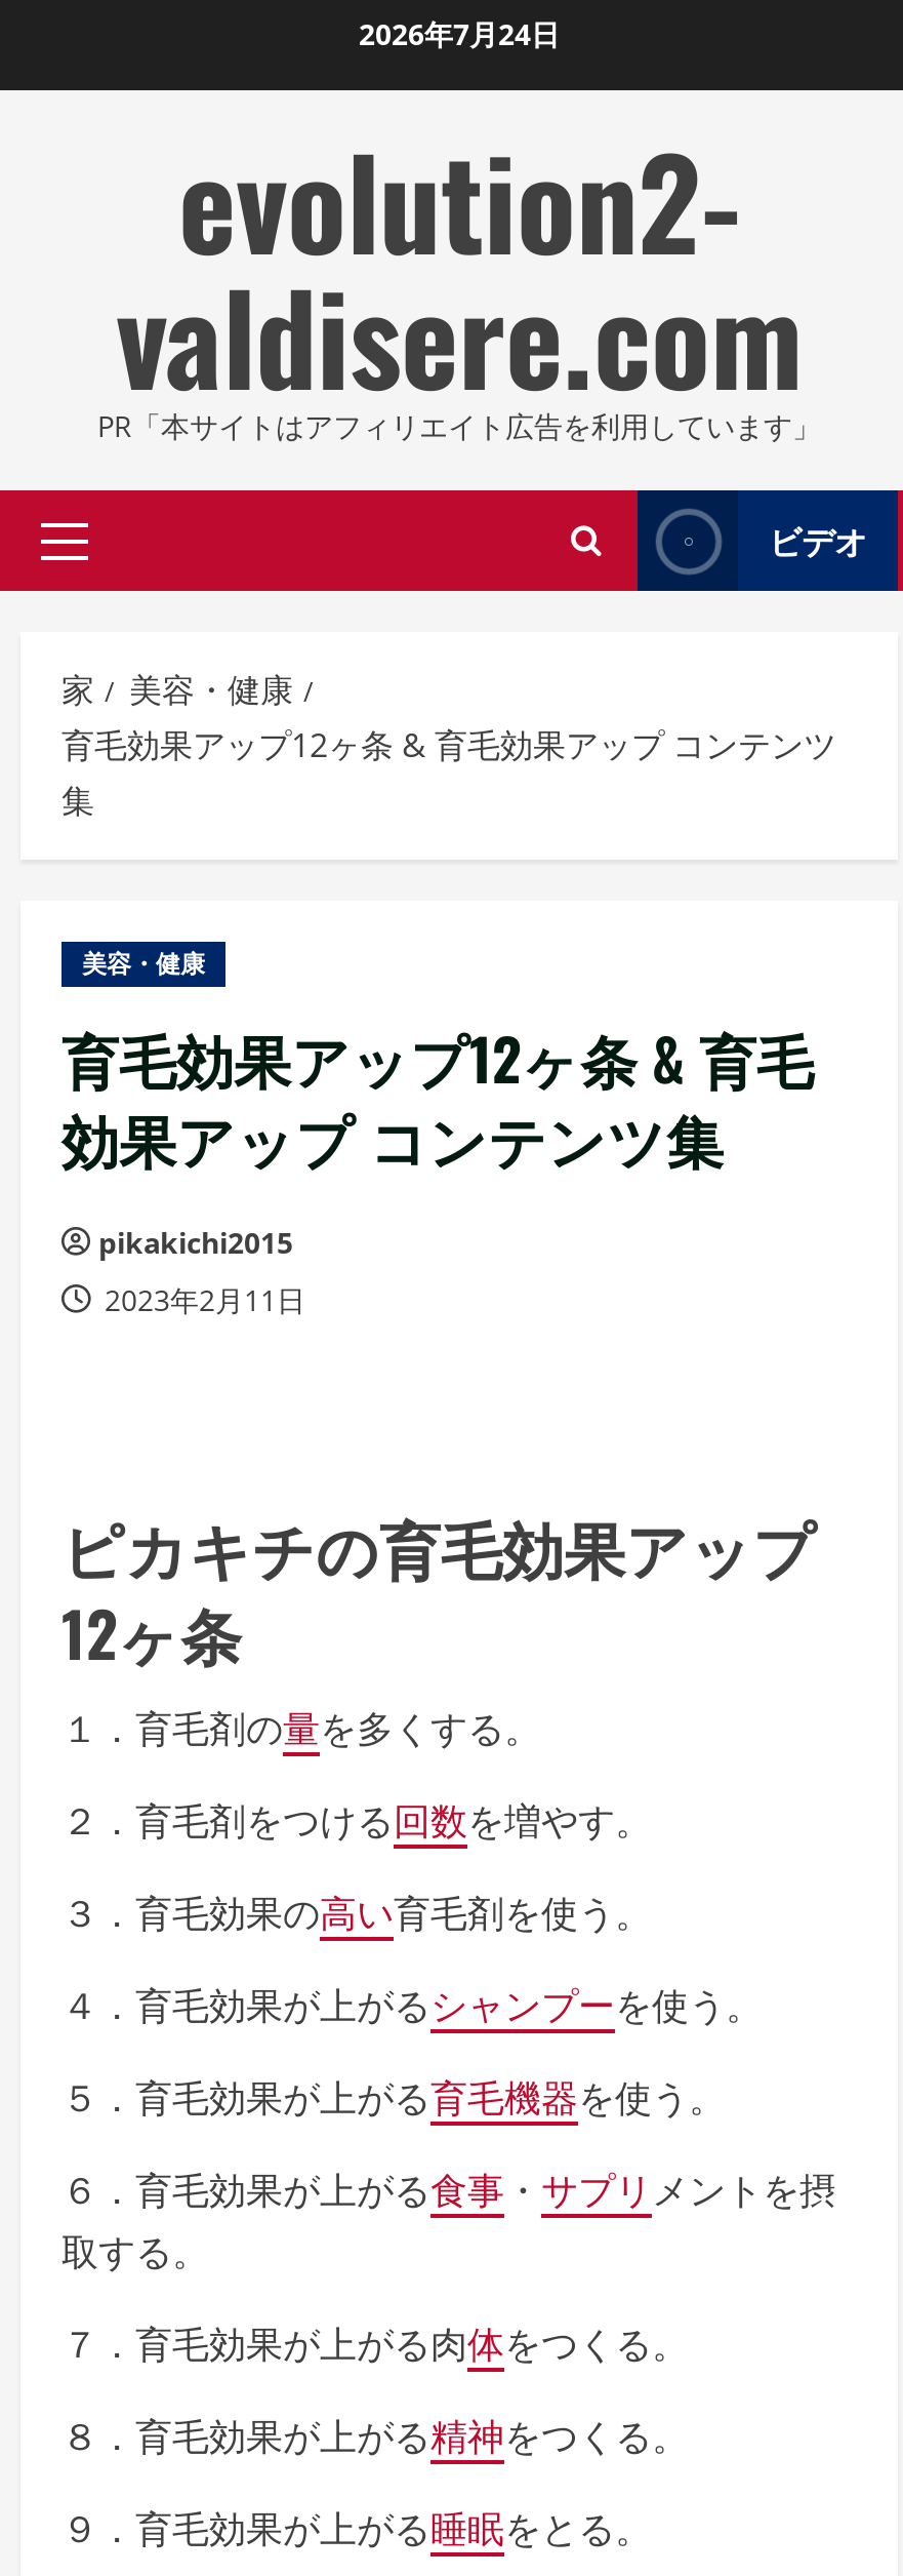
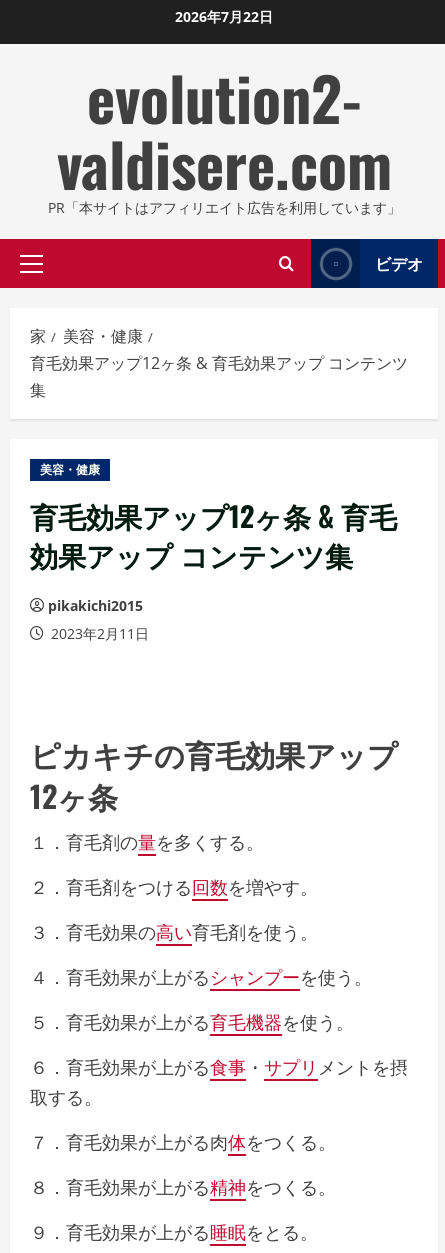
[359,14,560,53] 2026年7月24日 -> [175,7,273,26] 2026年7月22日

